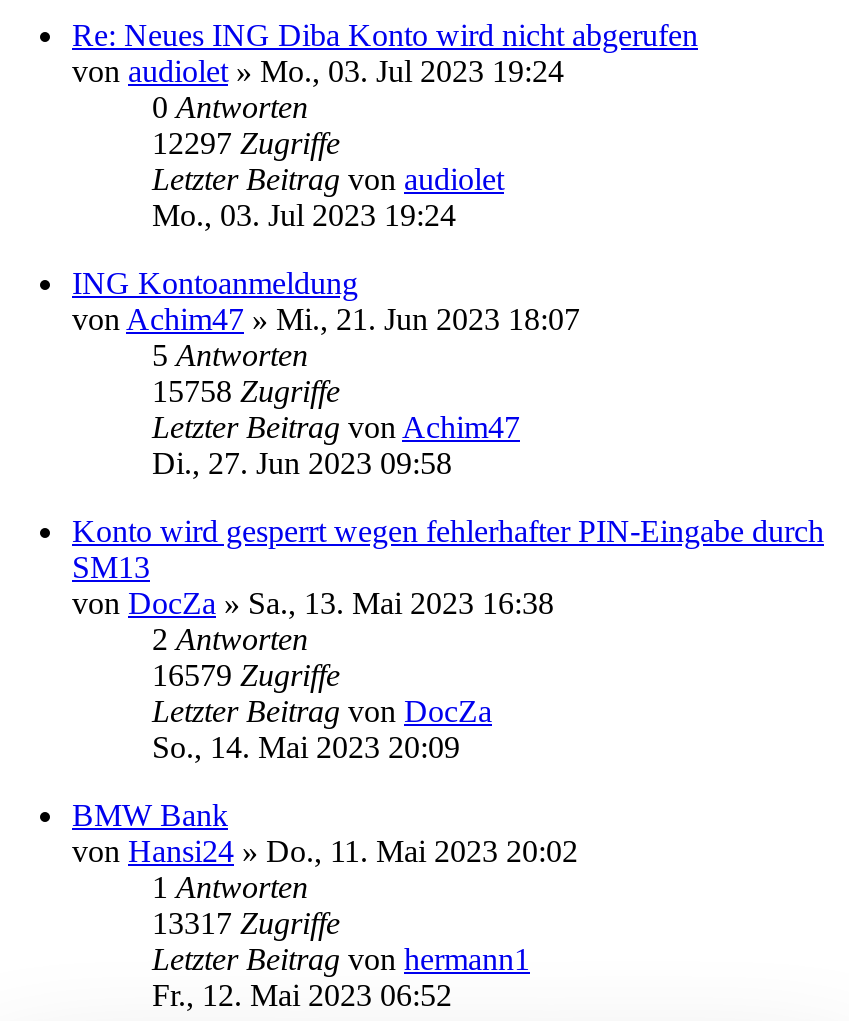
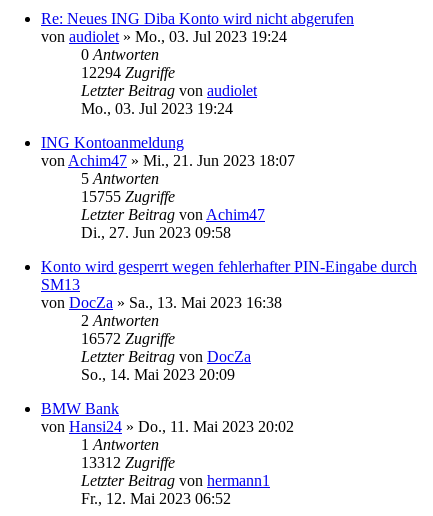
[152,126,340,160] 12297 Zugriffe -> [81,64,175,81] 12294 Zugriffe
[152,374,340,408] 15758 Zugriffe -> [81,188,175,205] 15755 Zugriffe
[152,658,340,692] 16579 Zugriffe -> [81,330,175,347] 16572 Zugriffe
[152,906,340,940] 13317 Zugriffe -> [81,454,175,471] 13312 Zugriffe

